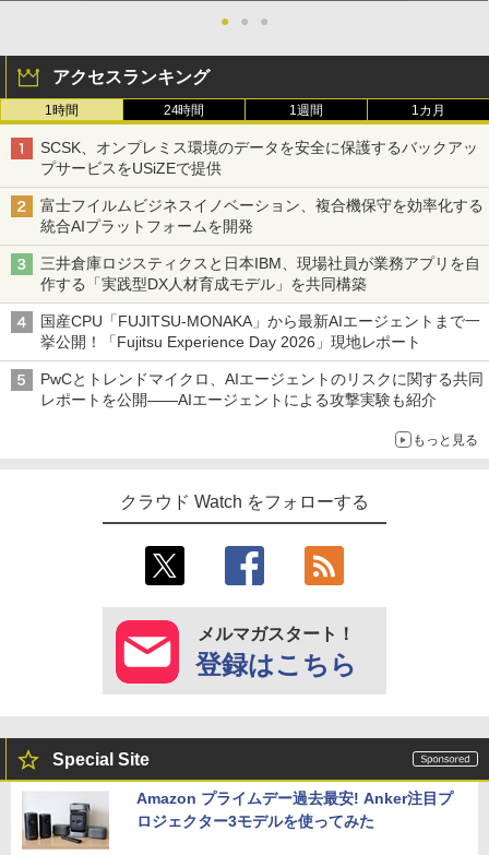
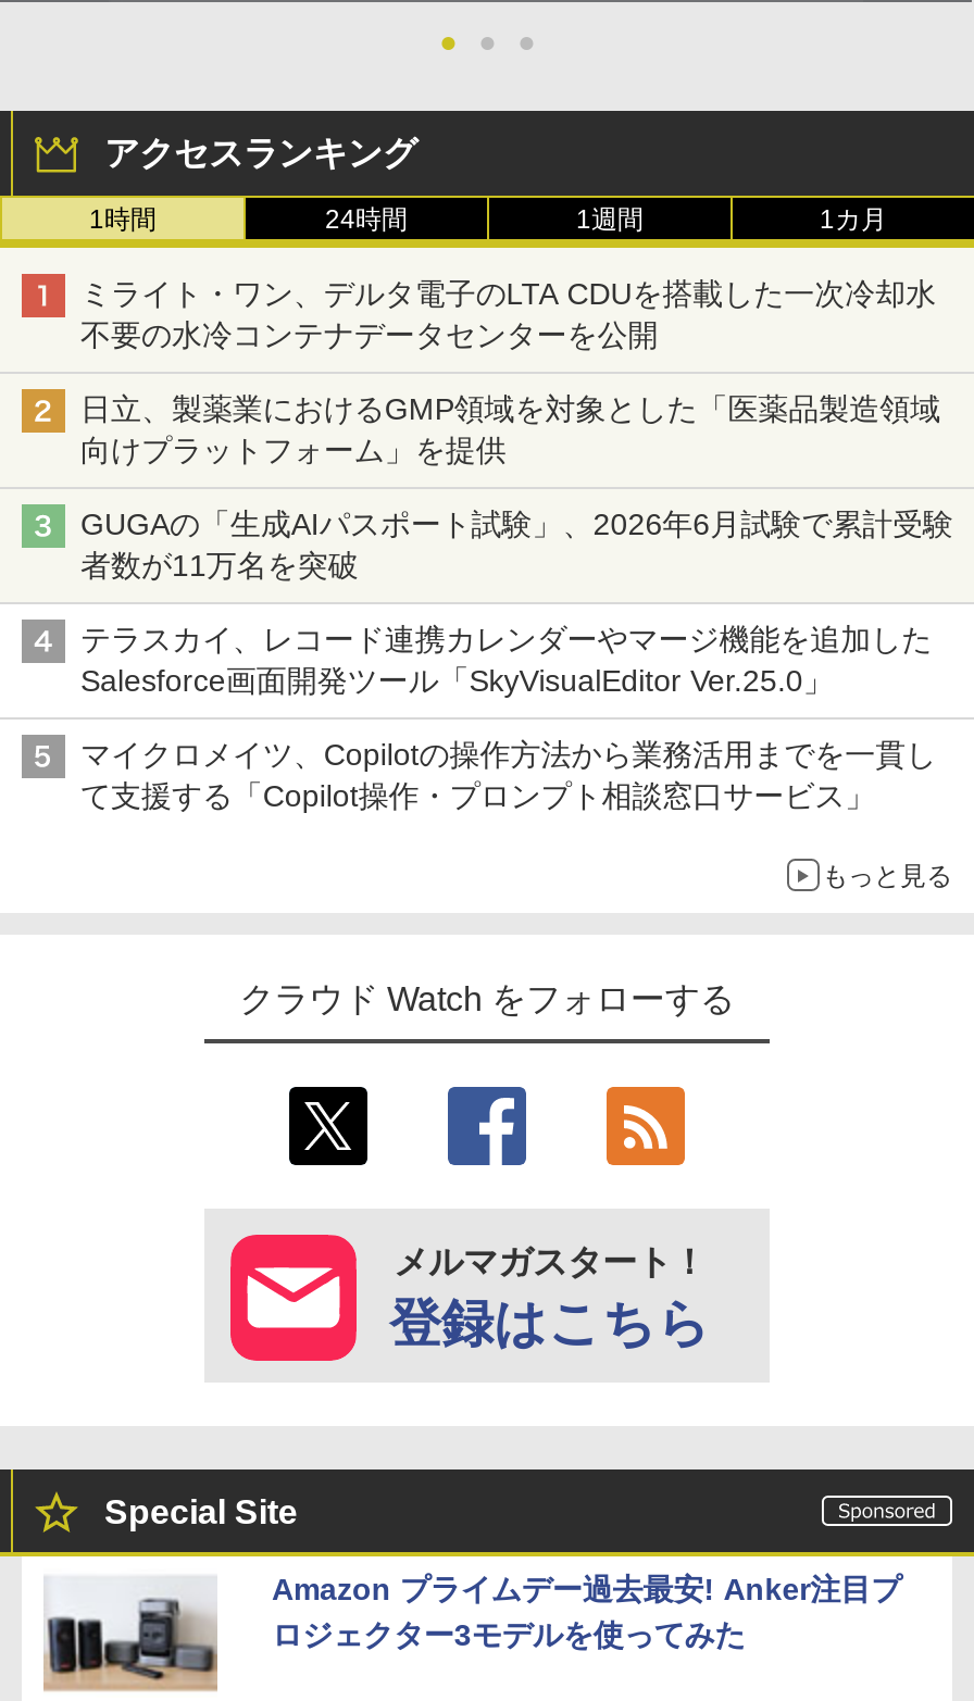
[40,139,478,177] SCSK、オンプレミス環境のデータを安全に保護するバックアッ | プサービスをUSiZEで提供 -> [80,277,936,353] ミライト・ワン、デルタ電子のLTA CDUを搭載した一次冷却水 | 不要の水冷コンテナデータセンターを公開
[40,197,483,235] 富士フイルムビジネスイノベーション、複合機保守を効率化する | 統合AIプラットフォームを開発 -> [80,392,941,468] 日立、製薬業におけるGMP領域を対象とした「医薬品製造領域 | 向けプラットフォーム」を提供
[40,255,480,293] 三井倉庫ロジスティクスと日本IBM、現場社員が業務アプリを自 | 作する「実践型DX人材育成モデル」を共同構築 -> [80,507,953,583] GUGAの「生成AIパスポート試験」、2026年6月試験で累計受験 | 者数が11万名を突破
[40,313,480,351] 国産CPU「FUJITSU-MONAKA」から最新AIエージェントまで一 | 挙公開！「Fujitsu Experience Day 2026」現地レポート -> [80,622,932,698] テラスカイ、レコード連携カレンダーやマージ機能を追加した | Salesforce画面開発ツール「SkyVisualEditor Ver.25.0」
[40,371,483,409] PwCとトレンドマイクロ、AIエージェントのリスクに関する共同 | レポートを公開――AIエージェントによる攻撃実験も紹介 -> [80,738,936,814] マイクロメイツ、Copilotの操作方法から業務活用までを一貫し | て支援する「Copilot操作・プロンプト相談窓口サービス」

